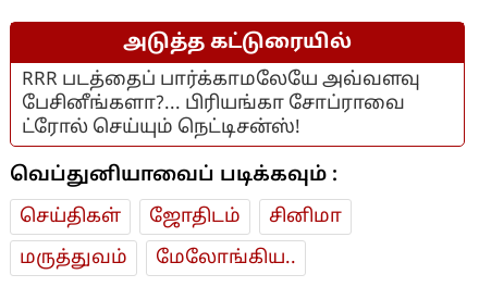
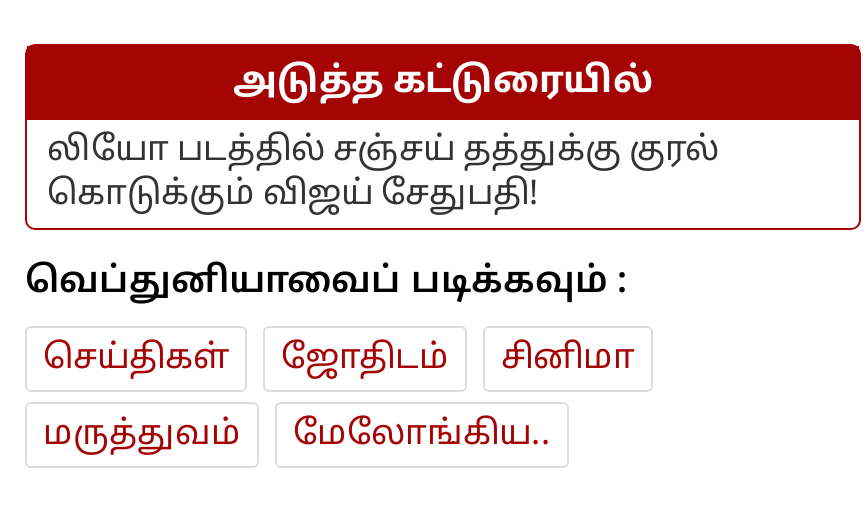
[22,68,420,139] RRR படத்தைப் பார்க்காமலேயே அவ்வளவு | பேசினீங்களா?... பிரியங்கா சோப்ராவை | ட்ரோல் செய்யும் நெட்டிசன்ஸ்! -> [47,130,719,216] லியோ படத்தில் சஞ்சய் தத்துக்கு குரல் | கொடுக்கும் விஜய் சேதுபதி!

